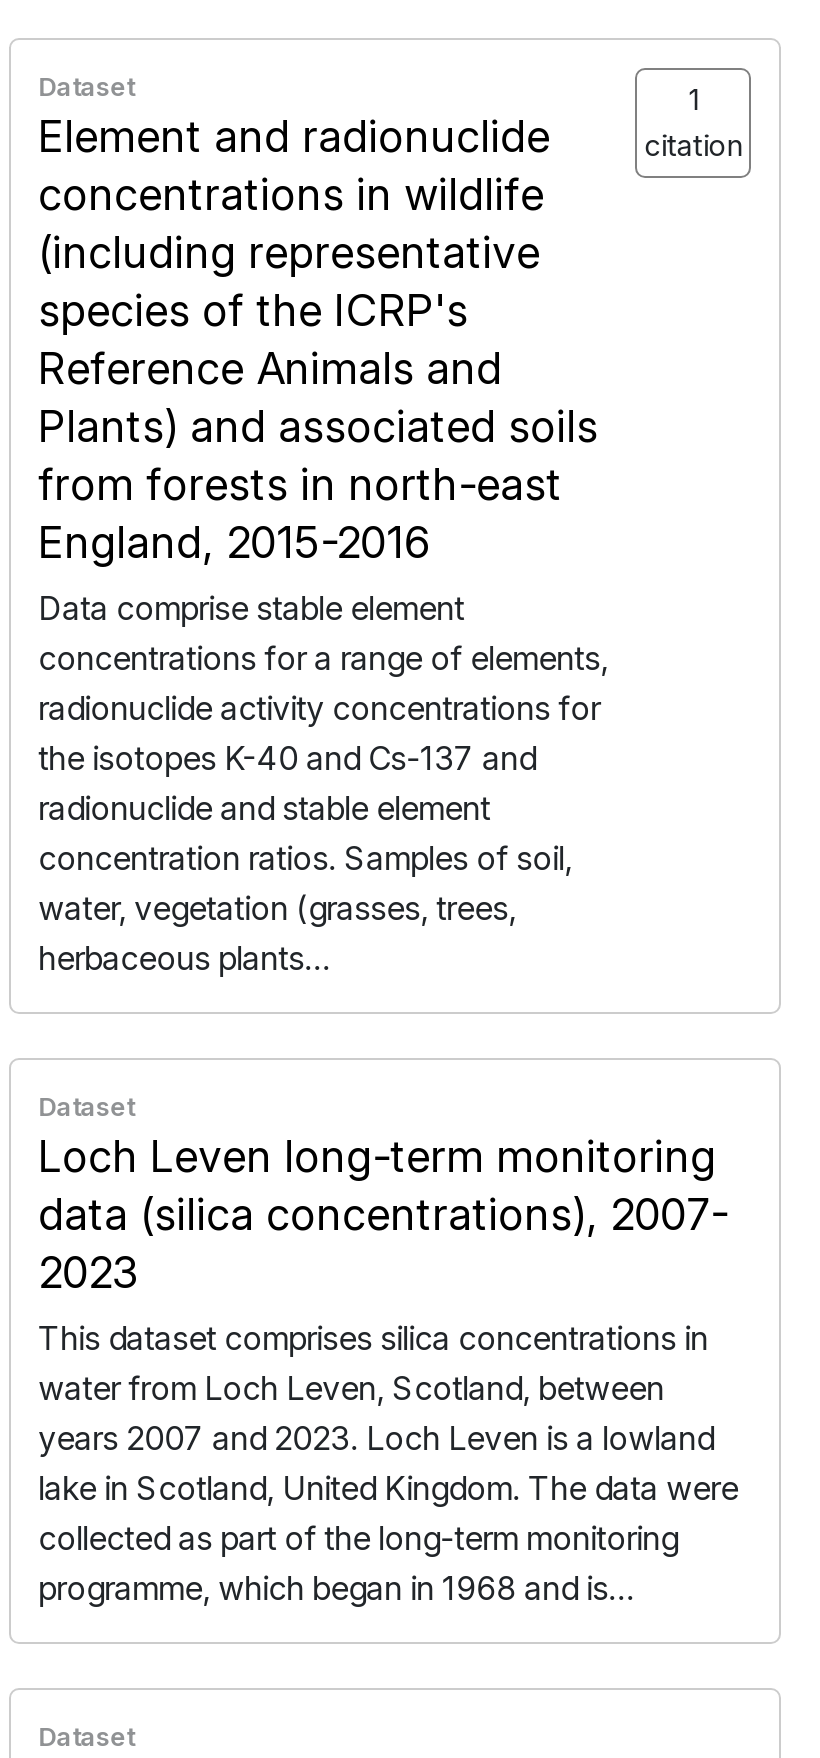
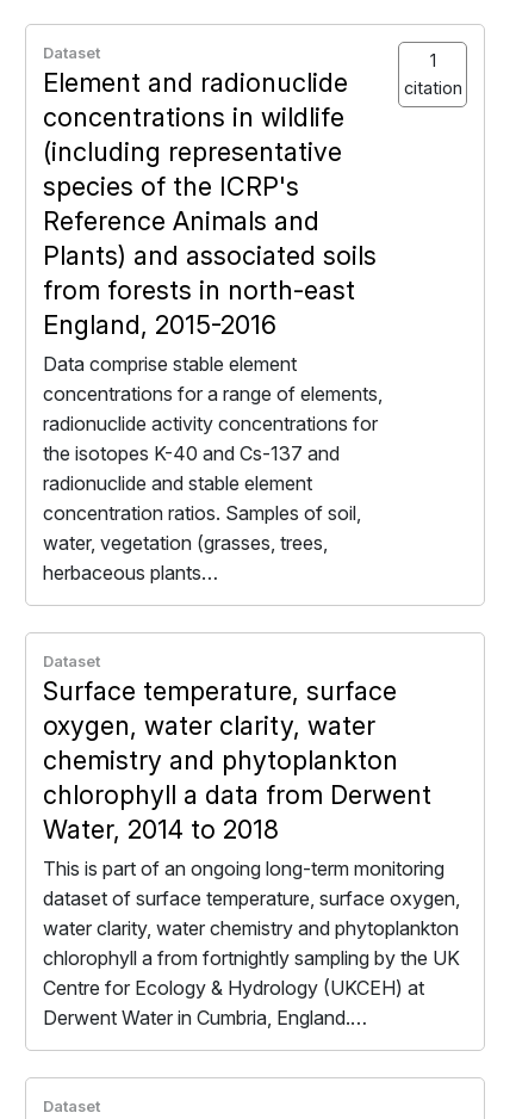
[38,1129,738,1608] Loch Leven long-term monitoring | data (silica concentrations), 2007- | 2023 | This dataset comprises silica concentrations in | water from Loch Leven, Scotland, between | years 2007 and 2023. Loch Leven is a lowland | lake in Scotland, United Kingdom. The data were | collected as part of the long-term monitoring | programme, which began in 1968 and is… -> [42,675,460,1030] Surface temperature, surface | oxygen, water clarity, water | chemistry and phytoplankton | chlorophyll a data from Derwent | Water, 2014 to 2018 | This is part of an ongoing long-term monitoring | dataset of surface temperature, surface oxygen, | water clarity, water chemistry and phytoplankton | chlorophyll a from fortnightly sampling by the UK | Centre for Ecology & Hydrology (UKCEH) at | Derwent Water in Cumbria, England.…

